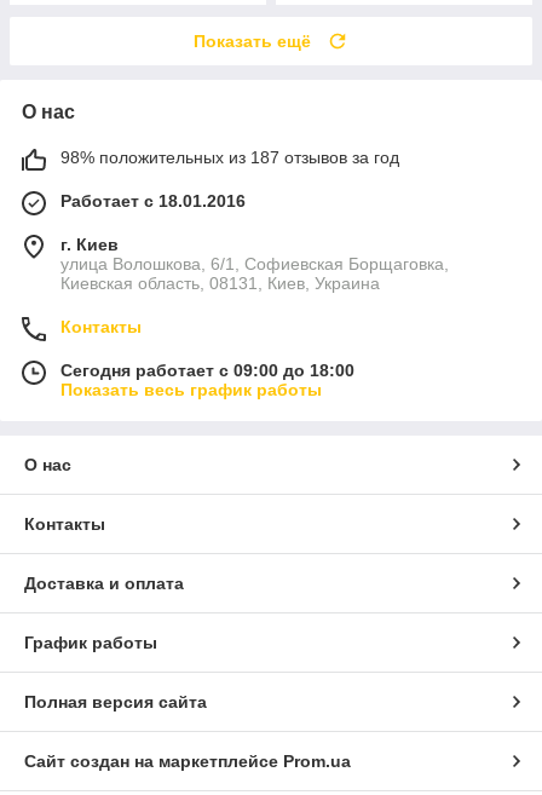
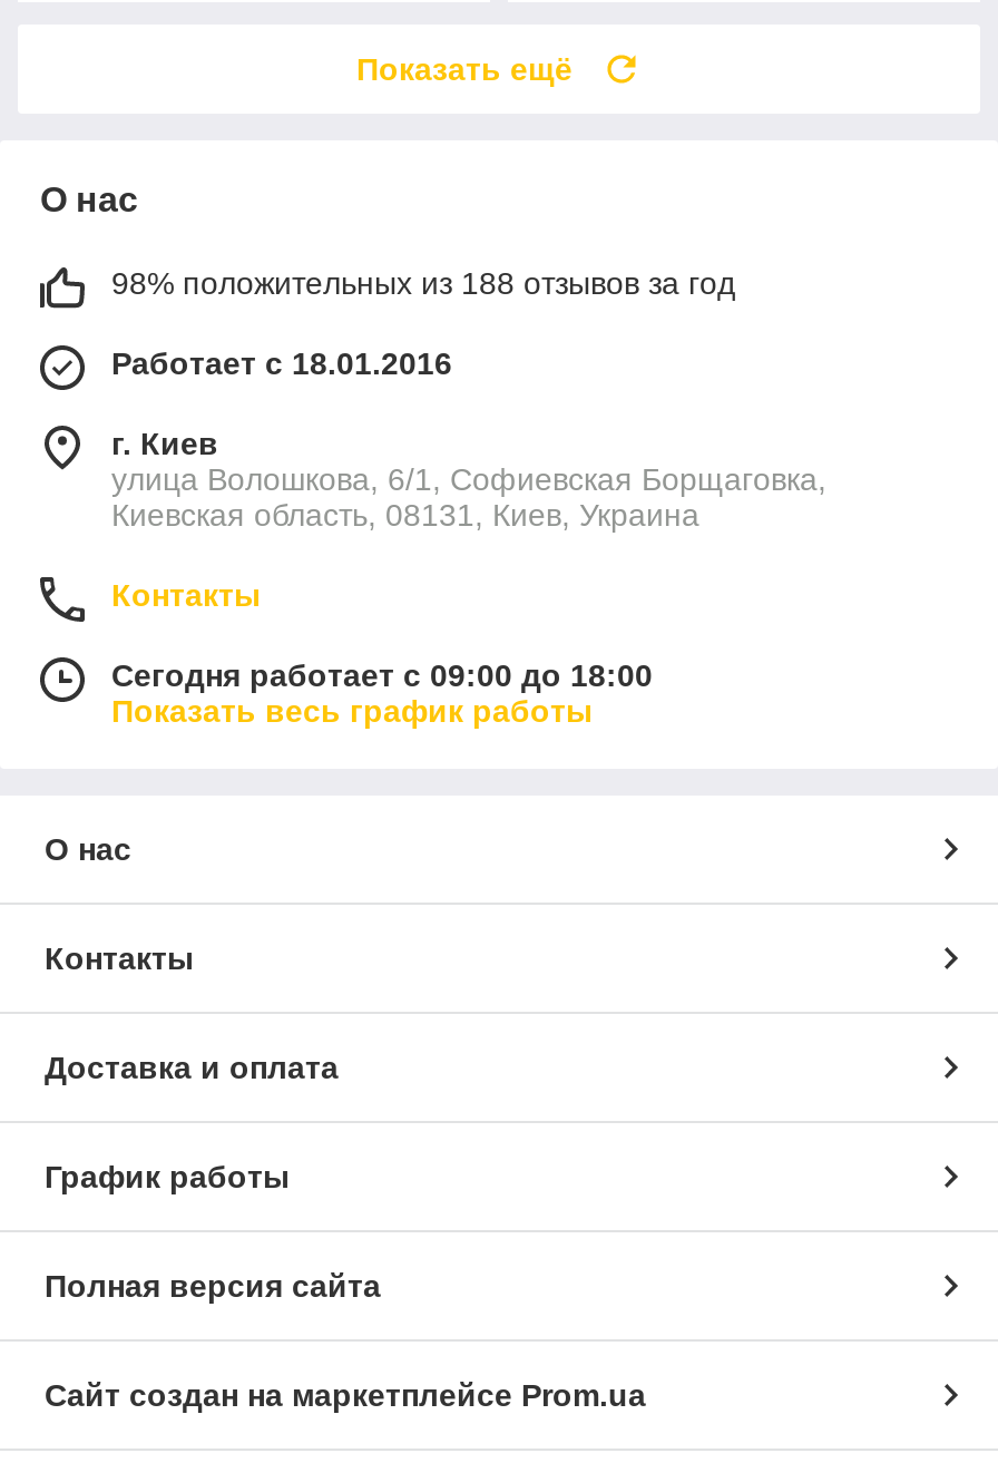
[60,147,399,167] 98% положительных из 187 отзывов за год -> [111,265,735,300] 98% положительных из 188 отзывов за год

